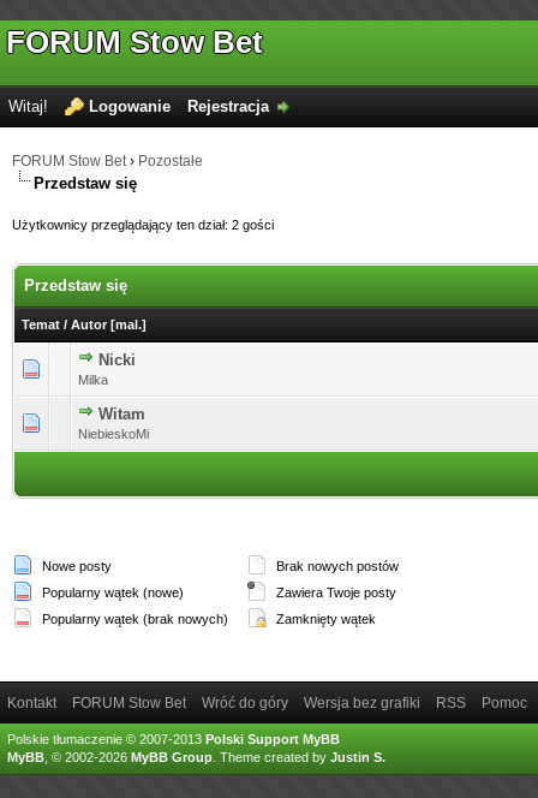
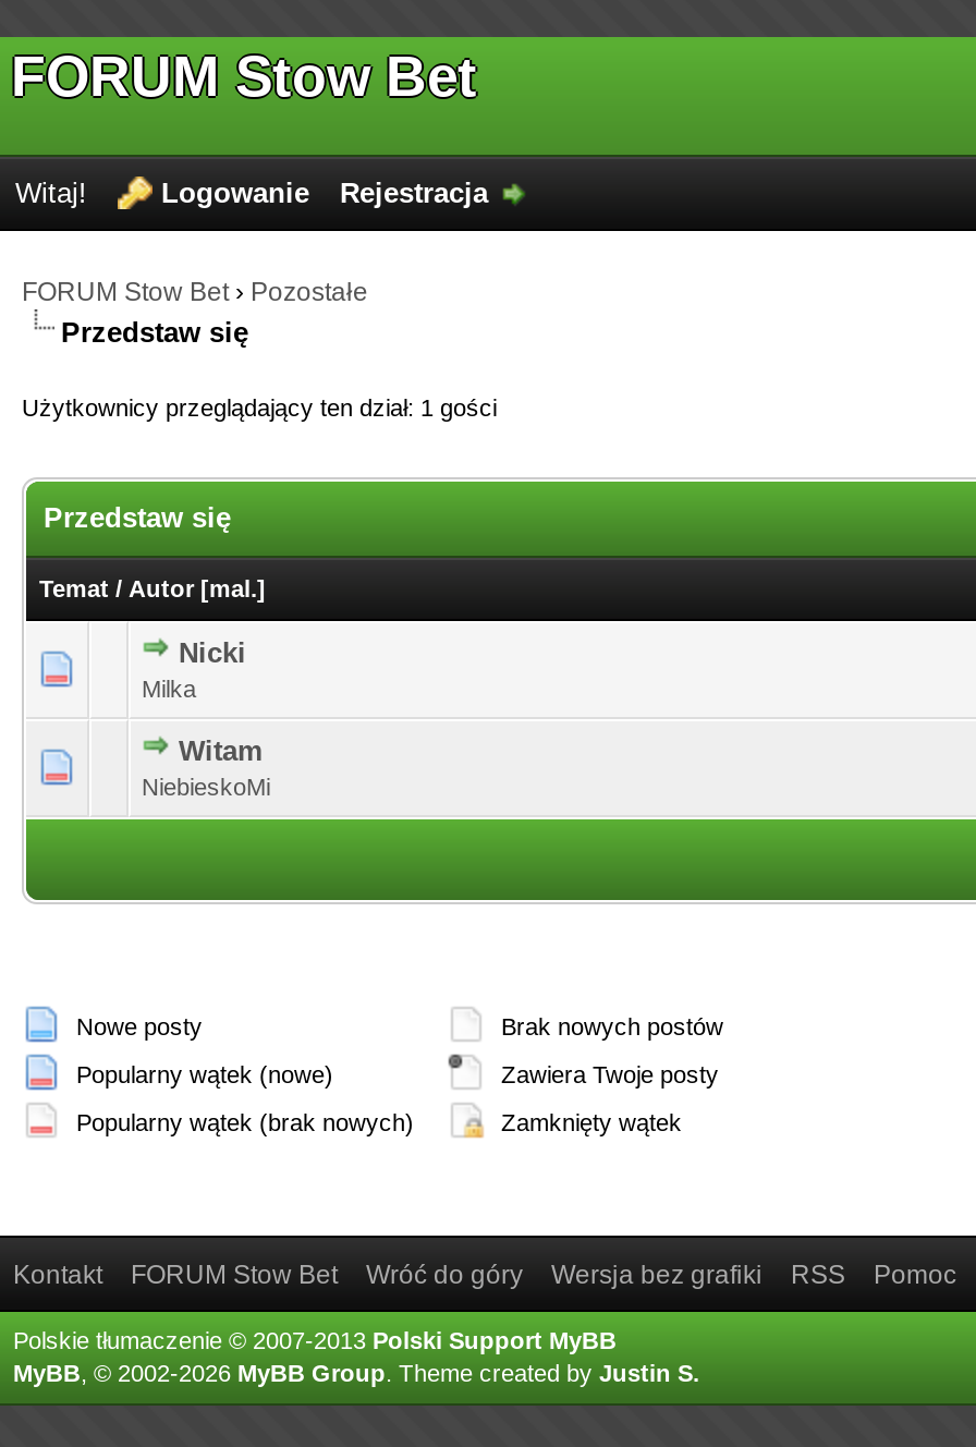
[12,217,274,232] Użytkownicy przeglądający ten dział: 2 gości -> [22,394,497,420] Użytkownicy przeglądający ten dział: 1 gości

